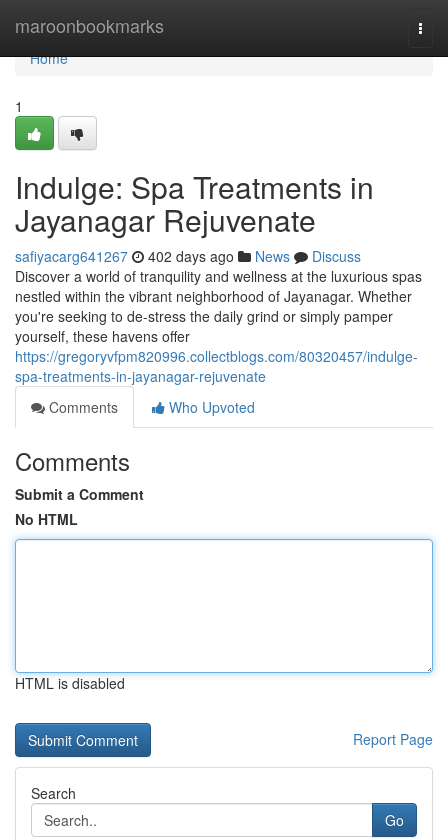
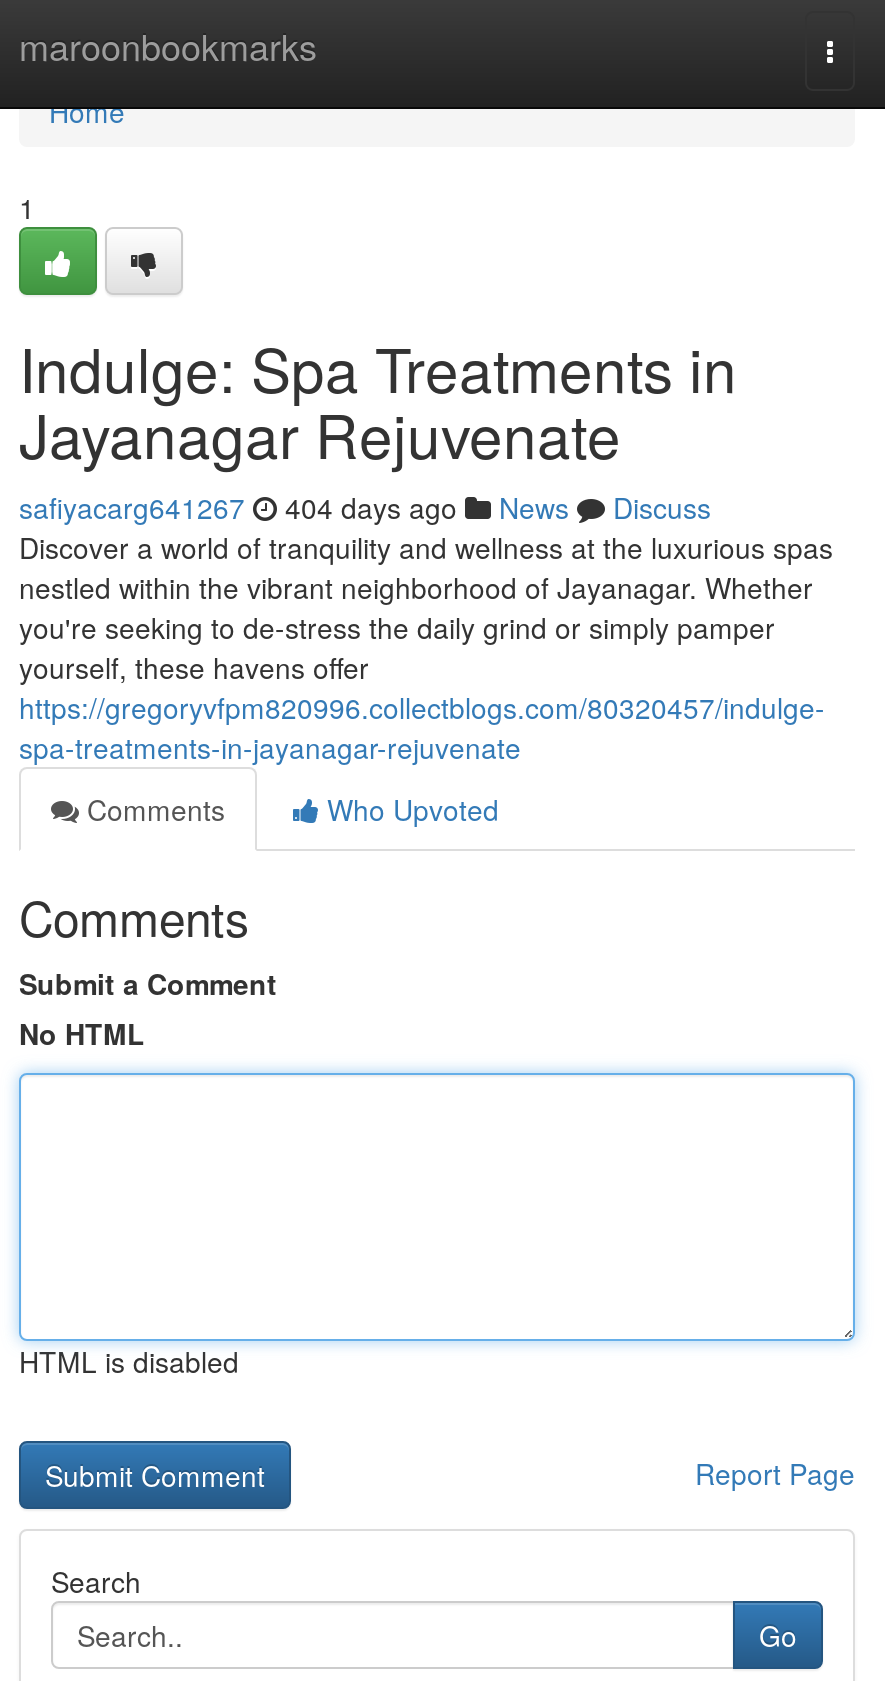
[15,246,361,266] safiyacarg641267 402 days ago News Discuss -> [19,487,711,527] safiyacarg641267 404 days ago News Discuss

